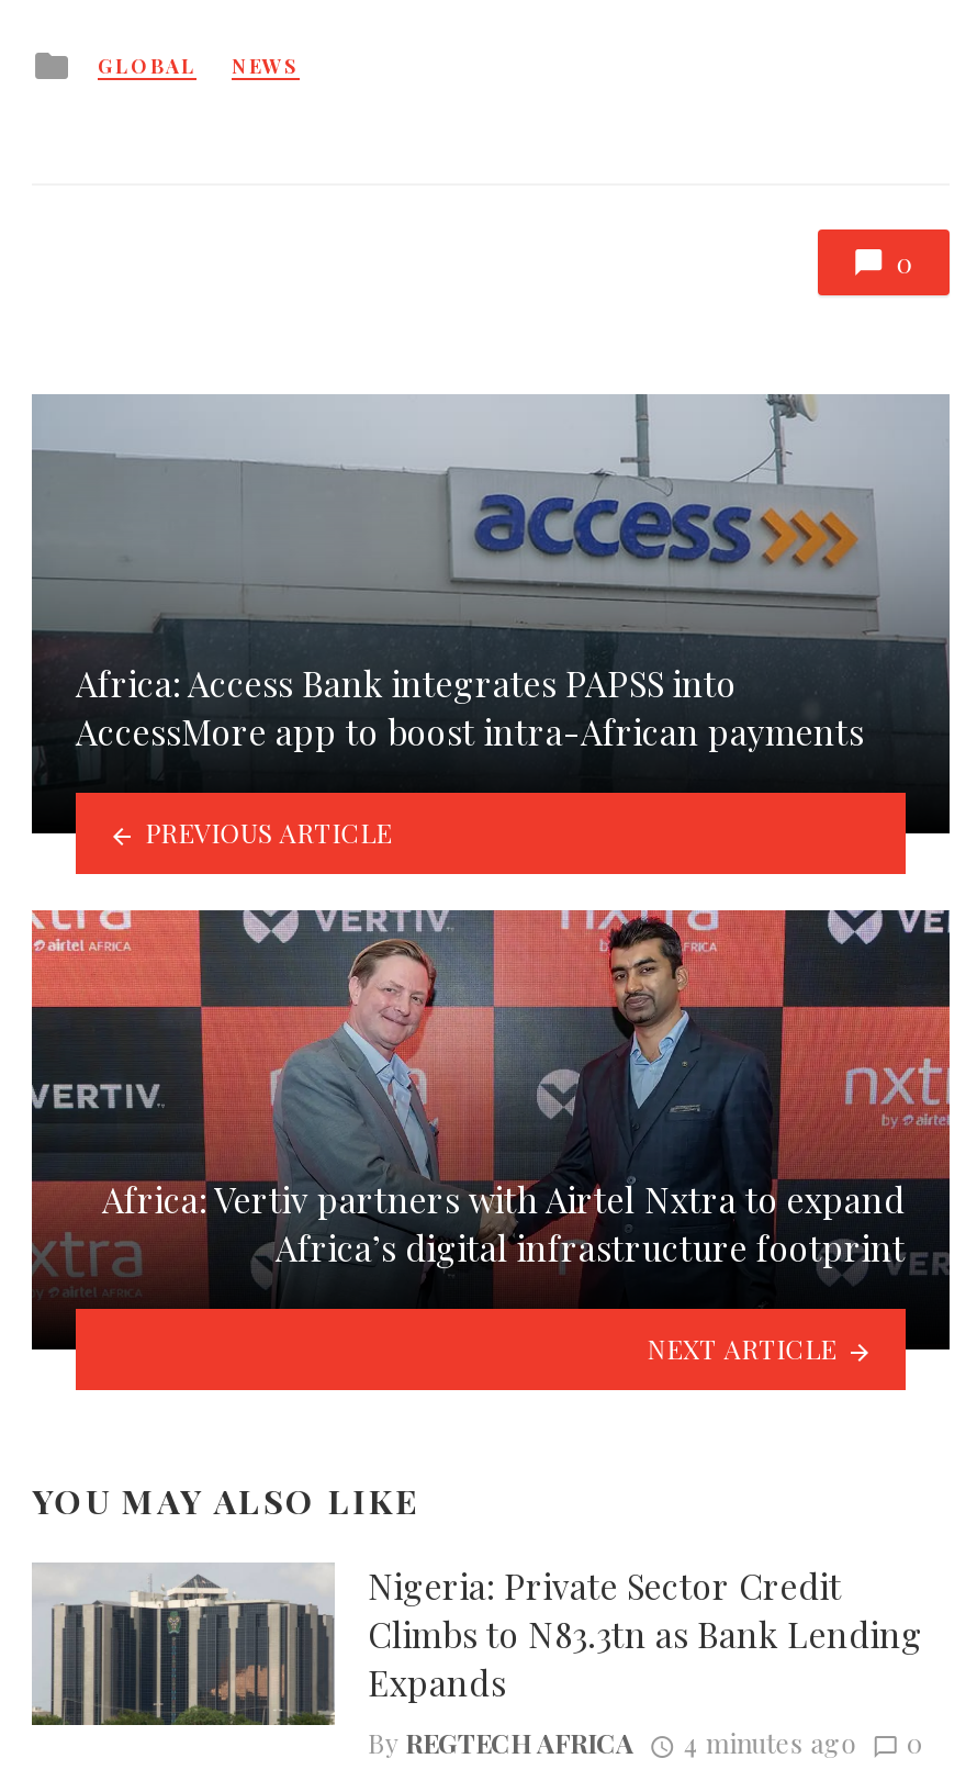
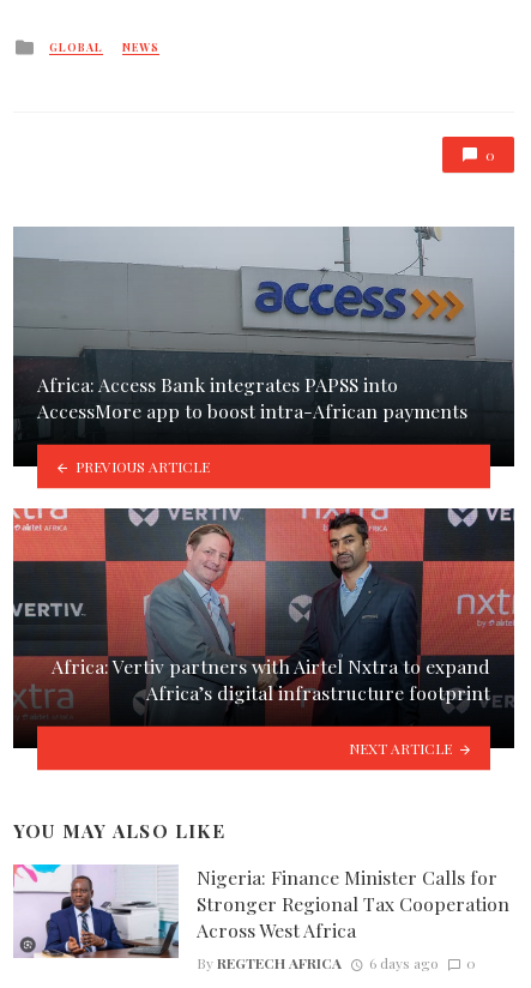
[30,1563,923,1734] [image] | Nigeria: Private Sector Credit | Climbs to N83.3tn as Bank Lending | Expands -> [13,863,509,959] [image] | Nigeria: Finance Minister Calls for | Stronger Regional Tax Cooperation | Across West Africa
[368,1724,924,1759] By REGTECH AFRICA 4 minutes ago 0 -> [196,953,475,972] By REGTECH AFRICA 6 days ago 0

